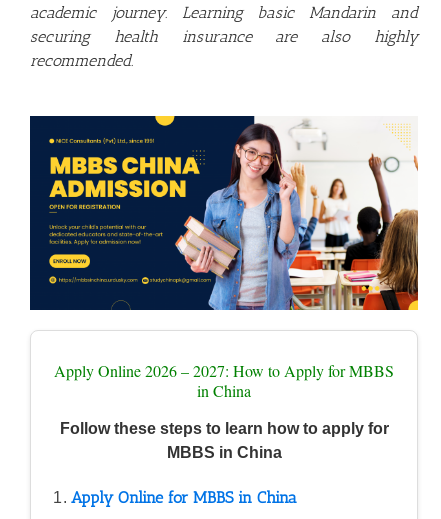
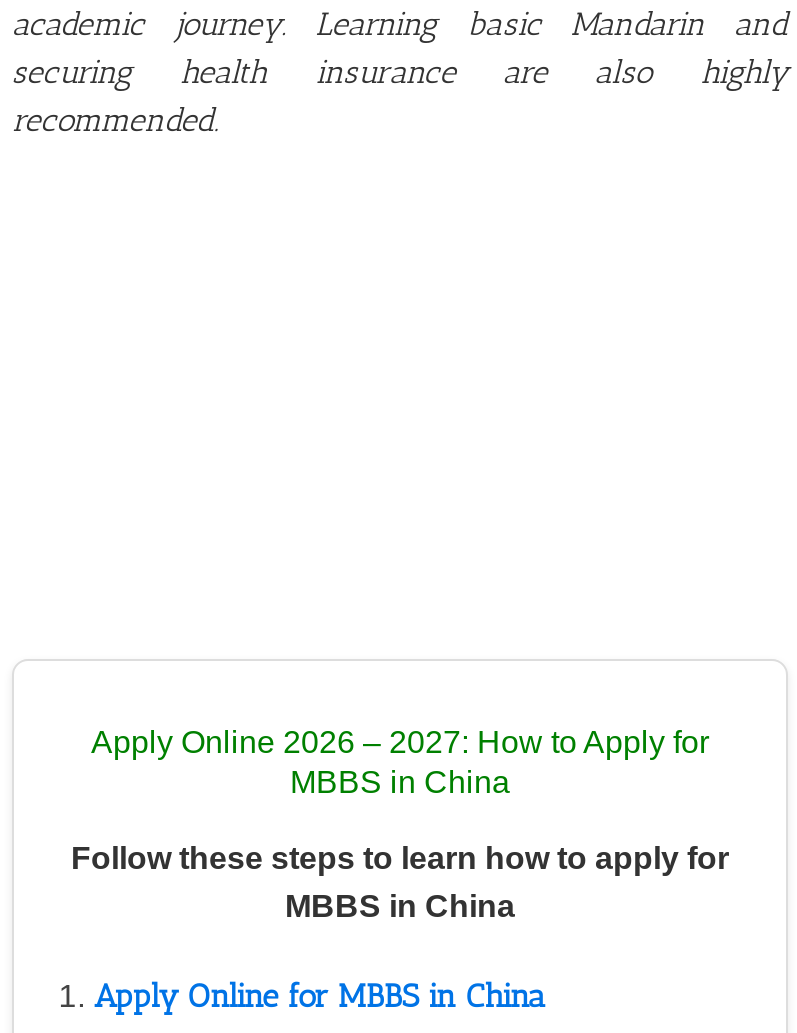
[29,115,419,311] [image] -> none

